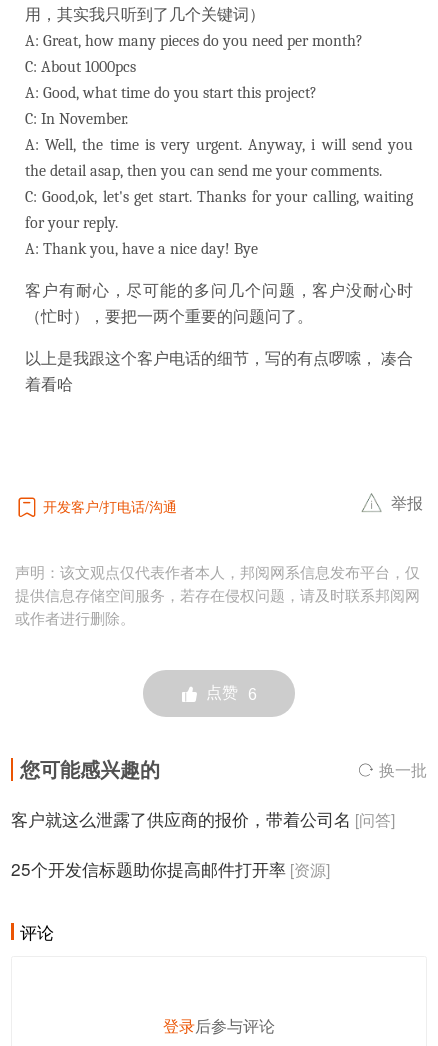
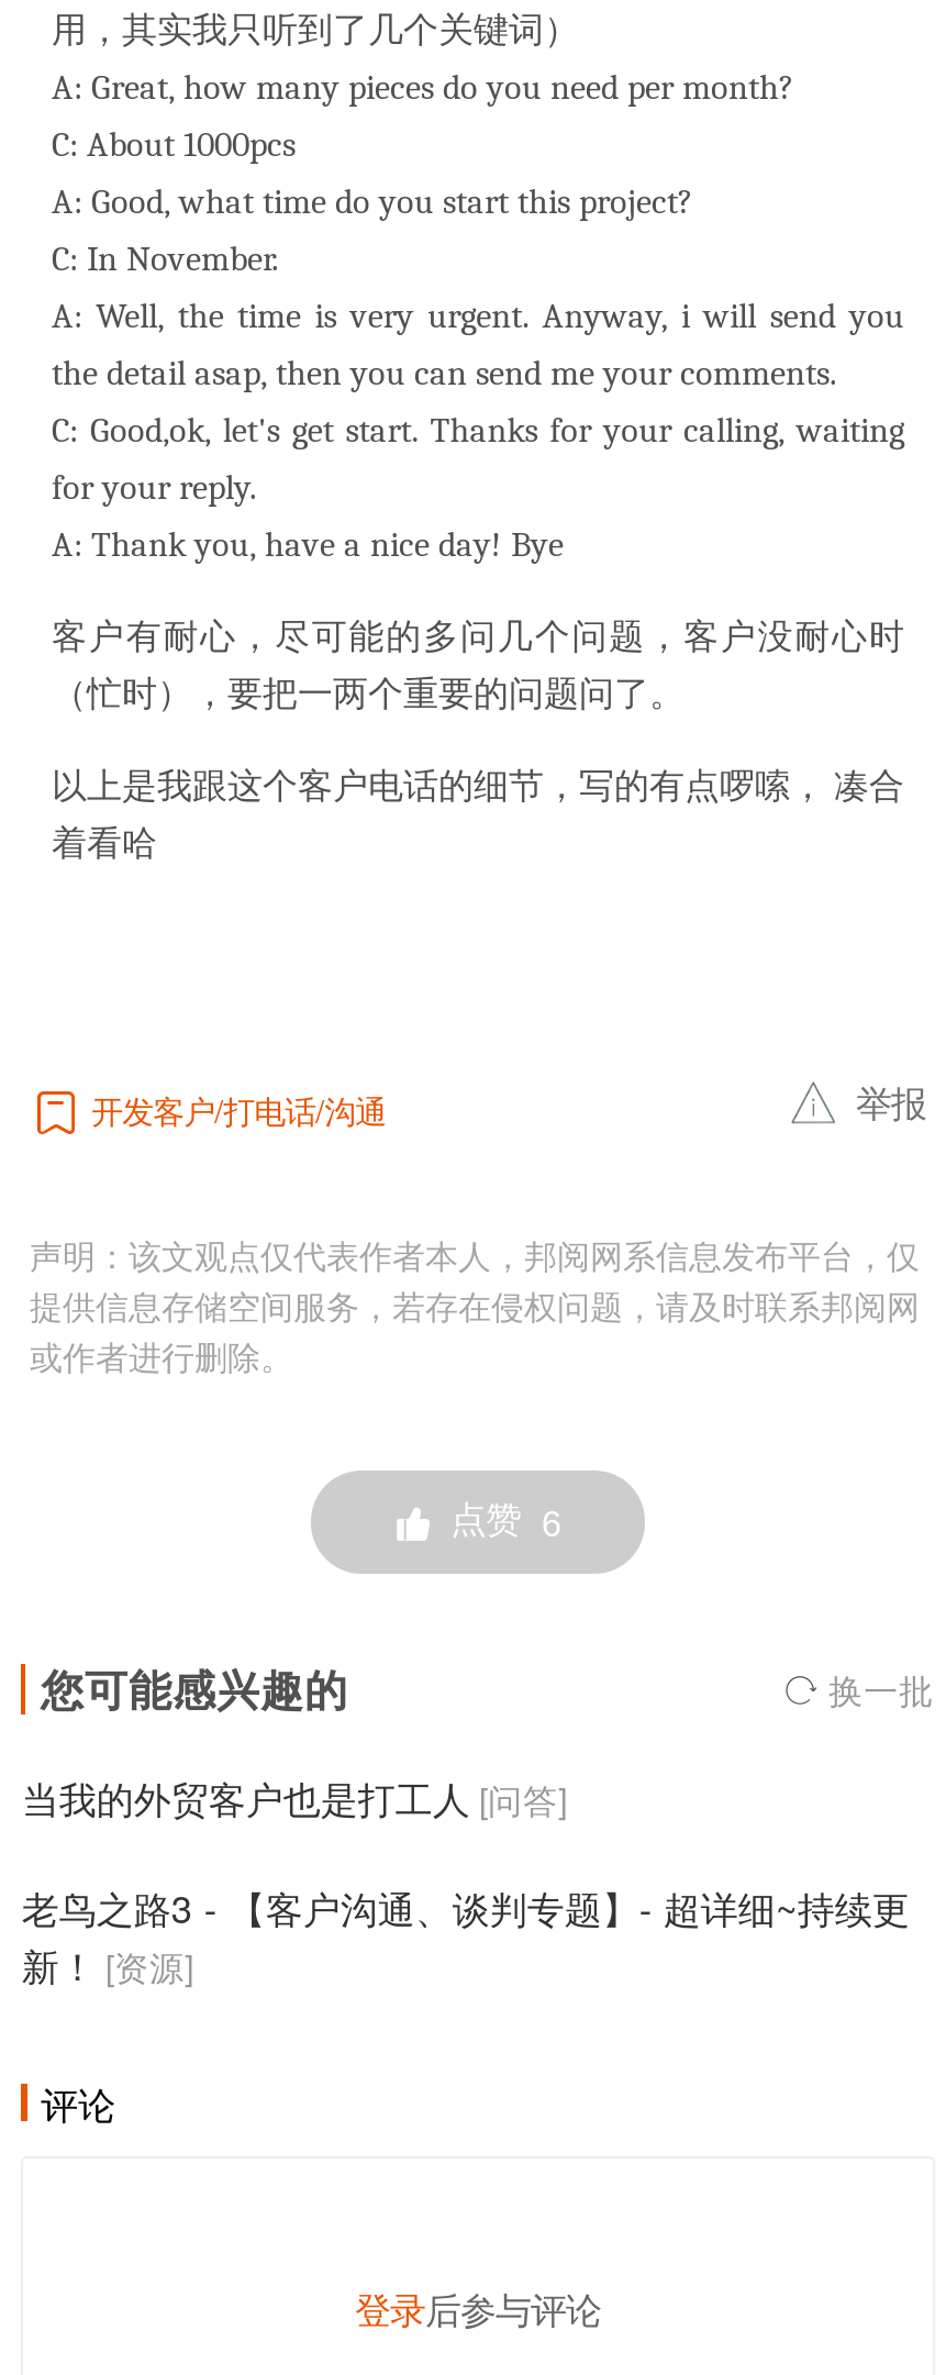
[11,805,395,830] 客户就这么泄露了供应商的报价，带着公司名 [问答] -> [22,1768,567,1823] 当我的外贸客户也是打工人 [问答]
[11,856,330,881] 25个开发信标题助你提高邮件打开率 [资源] -> [22,1880,910,1992] 老鸟之路3 - 【客户沟通、谈判专题】- 超详细~持续更 | 新！ [资源]

